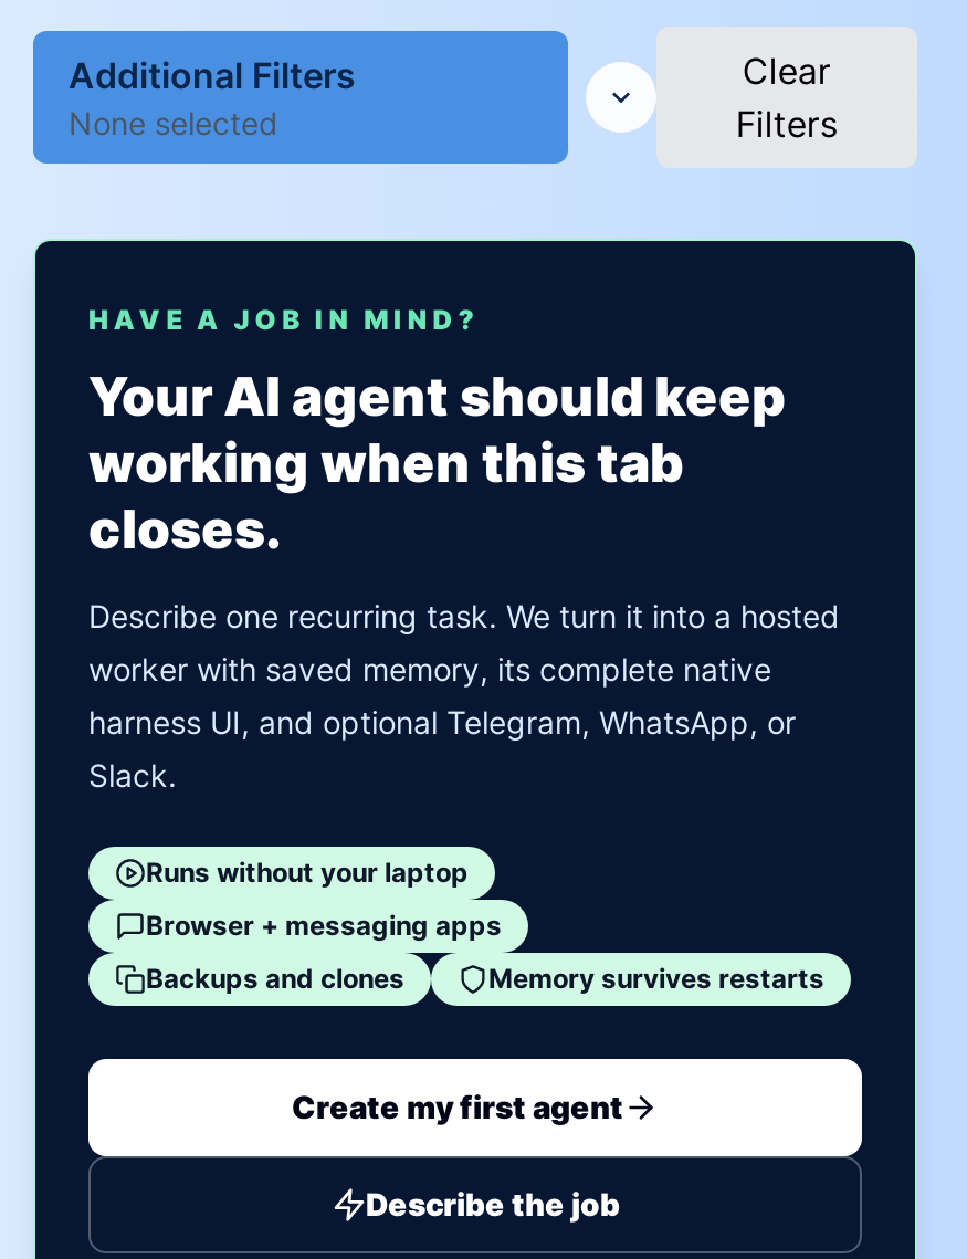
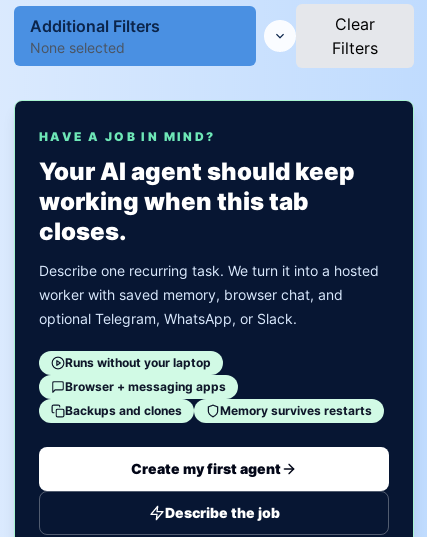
[88,650,796,794] worker with saved memory, its complete native | harness UI, and optional Telegram, WhatsApp, or | Slack. -> [39,286,343,327] worker with saved memory, browser chat, and | optional Telegram, WhatsApp, or Slack.

